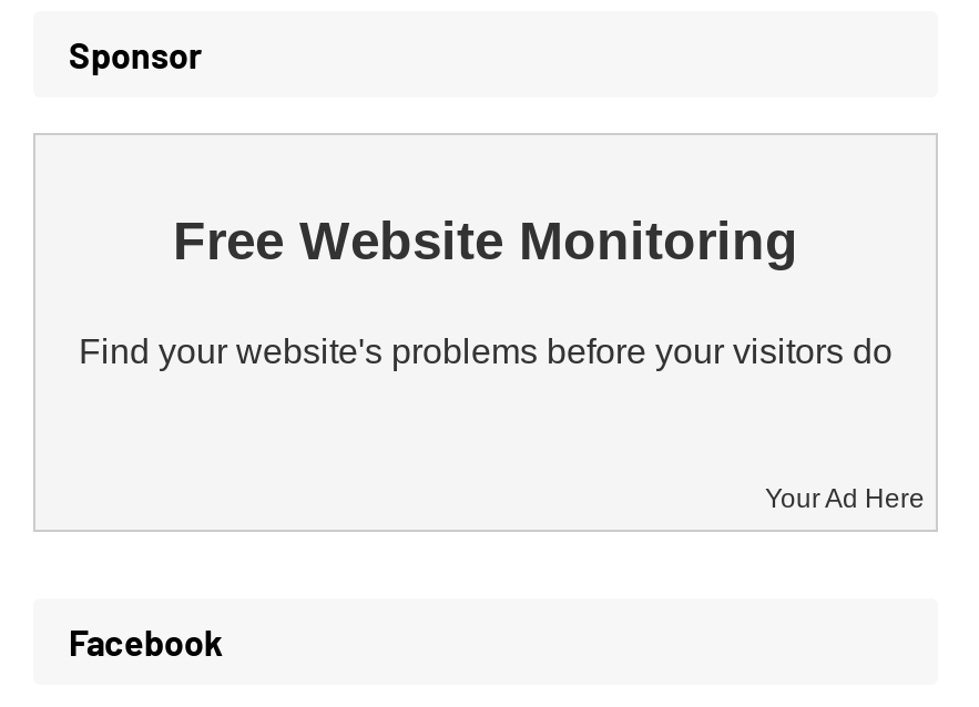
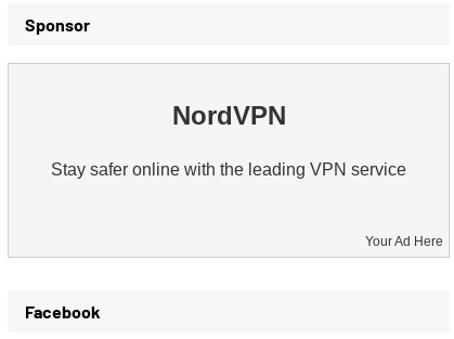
[173,210,798,270] Free Website Monitoring -> [172,101,286,130] NordVPN
[79,332,893,370] Find your website's problems before your visitors do -> [51,160,406,178] Stay safer online with the leading VPN service

